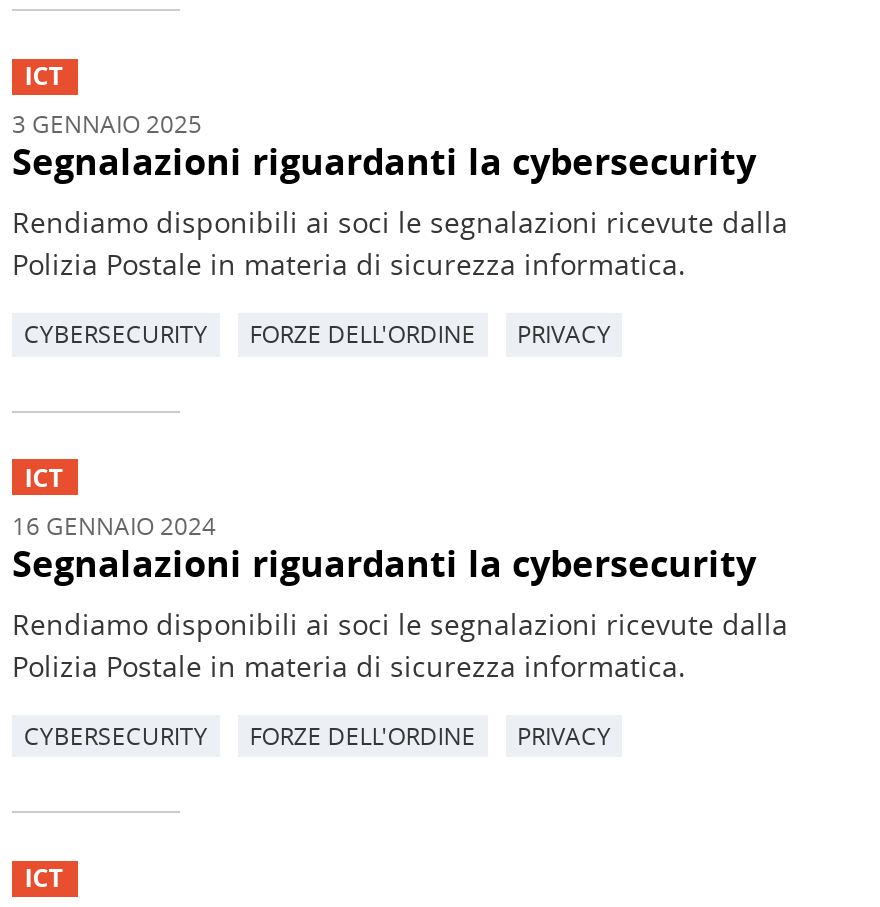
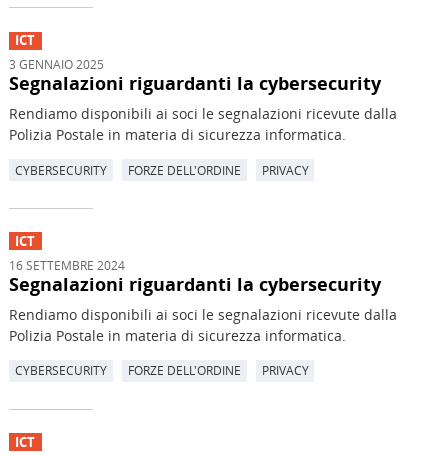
[12,508,216,540] 16 GENNAIO 2024 -> [9,257,125,273] 16 SETTEMBRE 2024

